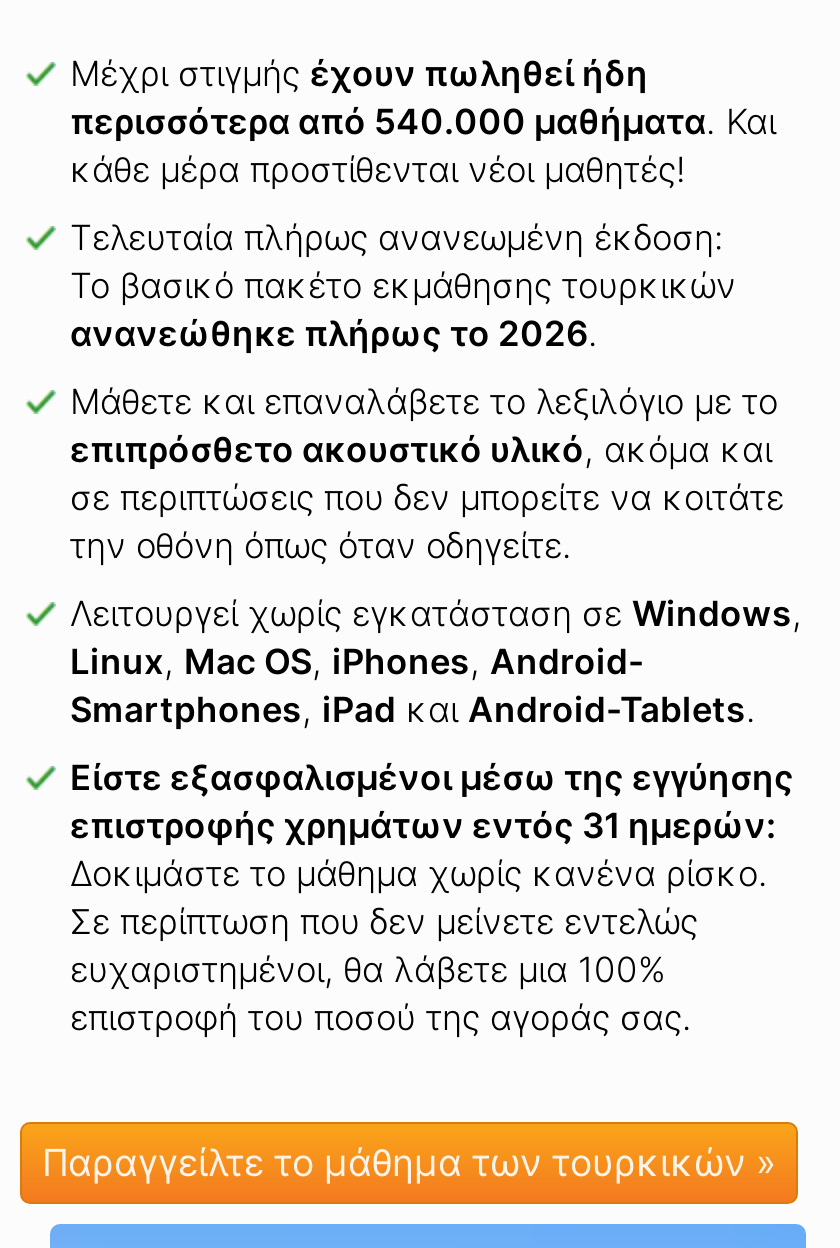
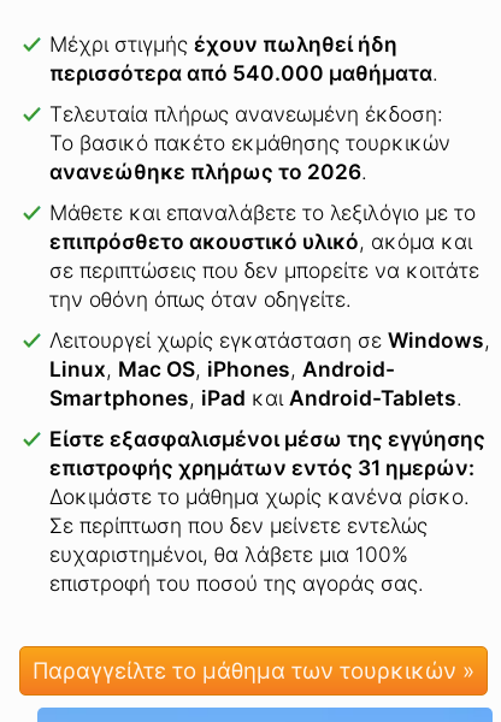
[70,99,776,189] περισσότερα από 540.000 μαθήματα. Και | κάθε μέρα προστίθενται νέοι μαθητές! -> [49,60,438,85] περισσότερα από 540.000 μαθήματα.

